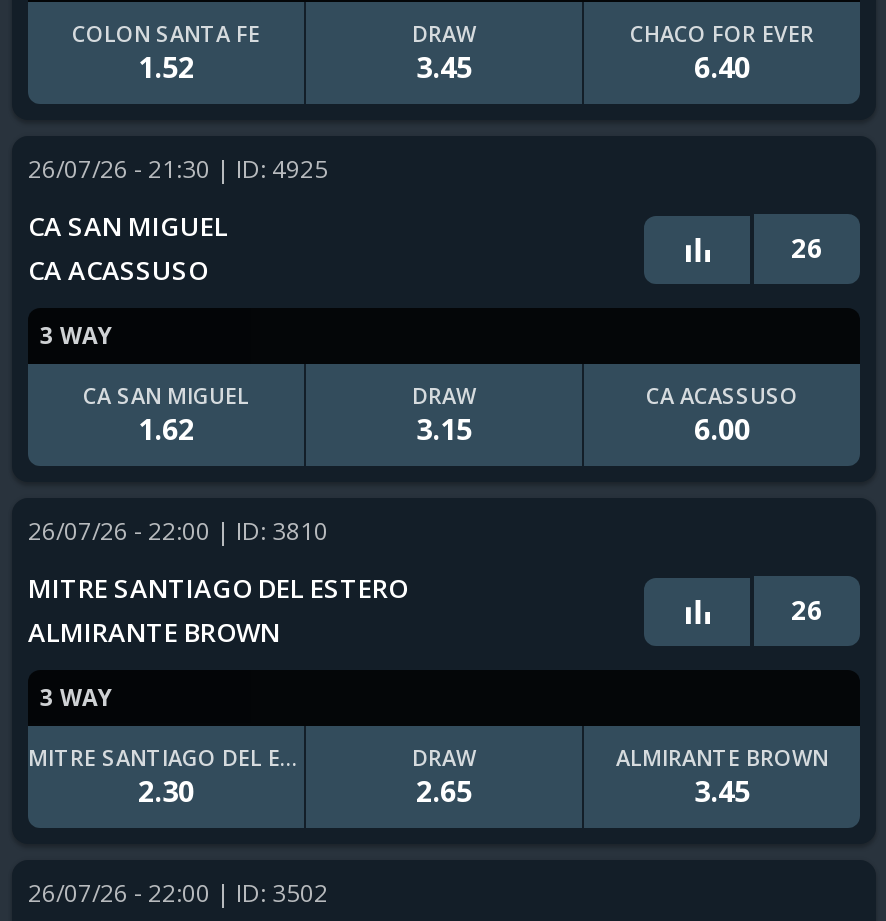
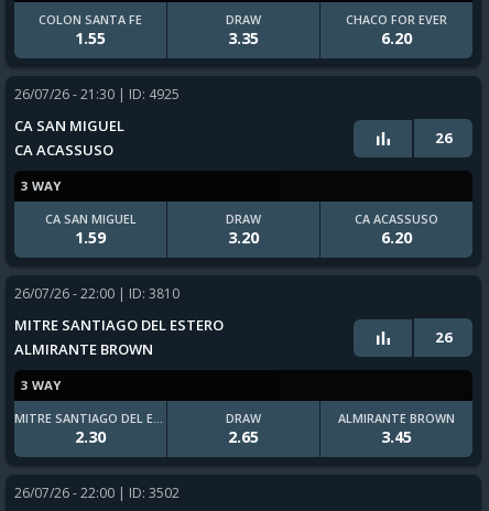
[138,48,194,86] 1.52 -> [75,28,106,49] 1.55
[416,48,472,86] 3.45 -> [228,28,259,49] 3.35
[694,48,750,86] 6.40 -> [381,28,412,49] 6.20
[138,410,194,448] 1.62 -> [75,227,106,248] 1.59
[416,410,472,448] 3.15 -> [228,227,259,248] 3.20
[694,410,750,448] 6.00 -> [381,227,412,248] 6.20

